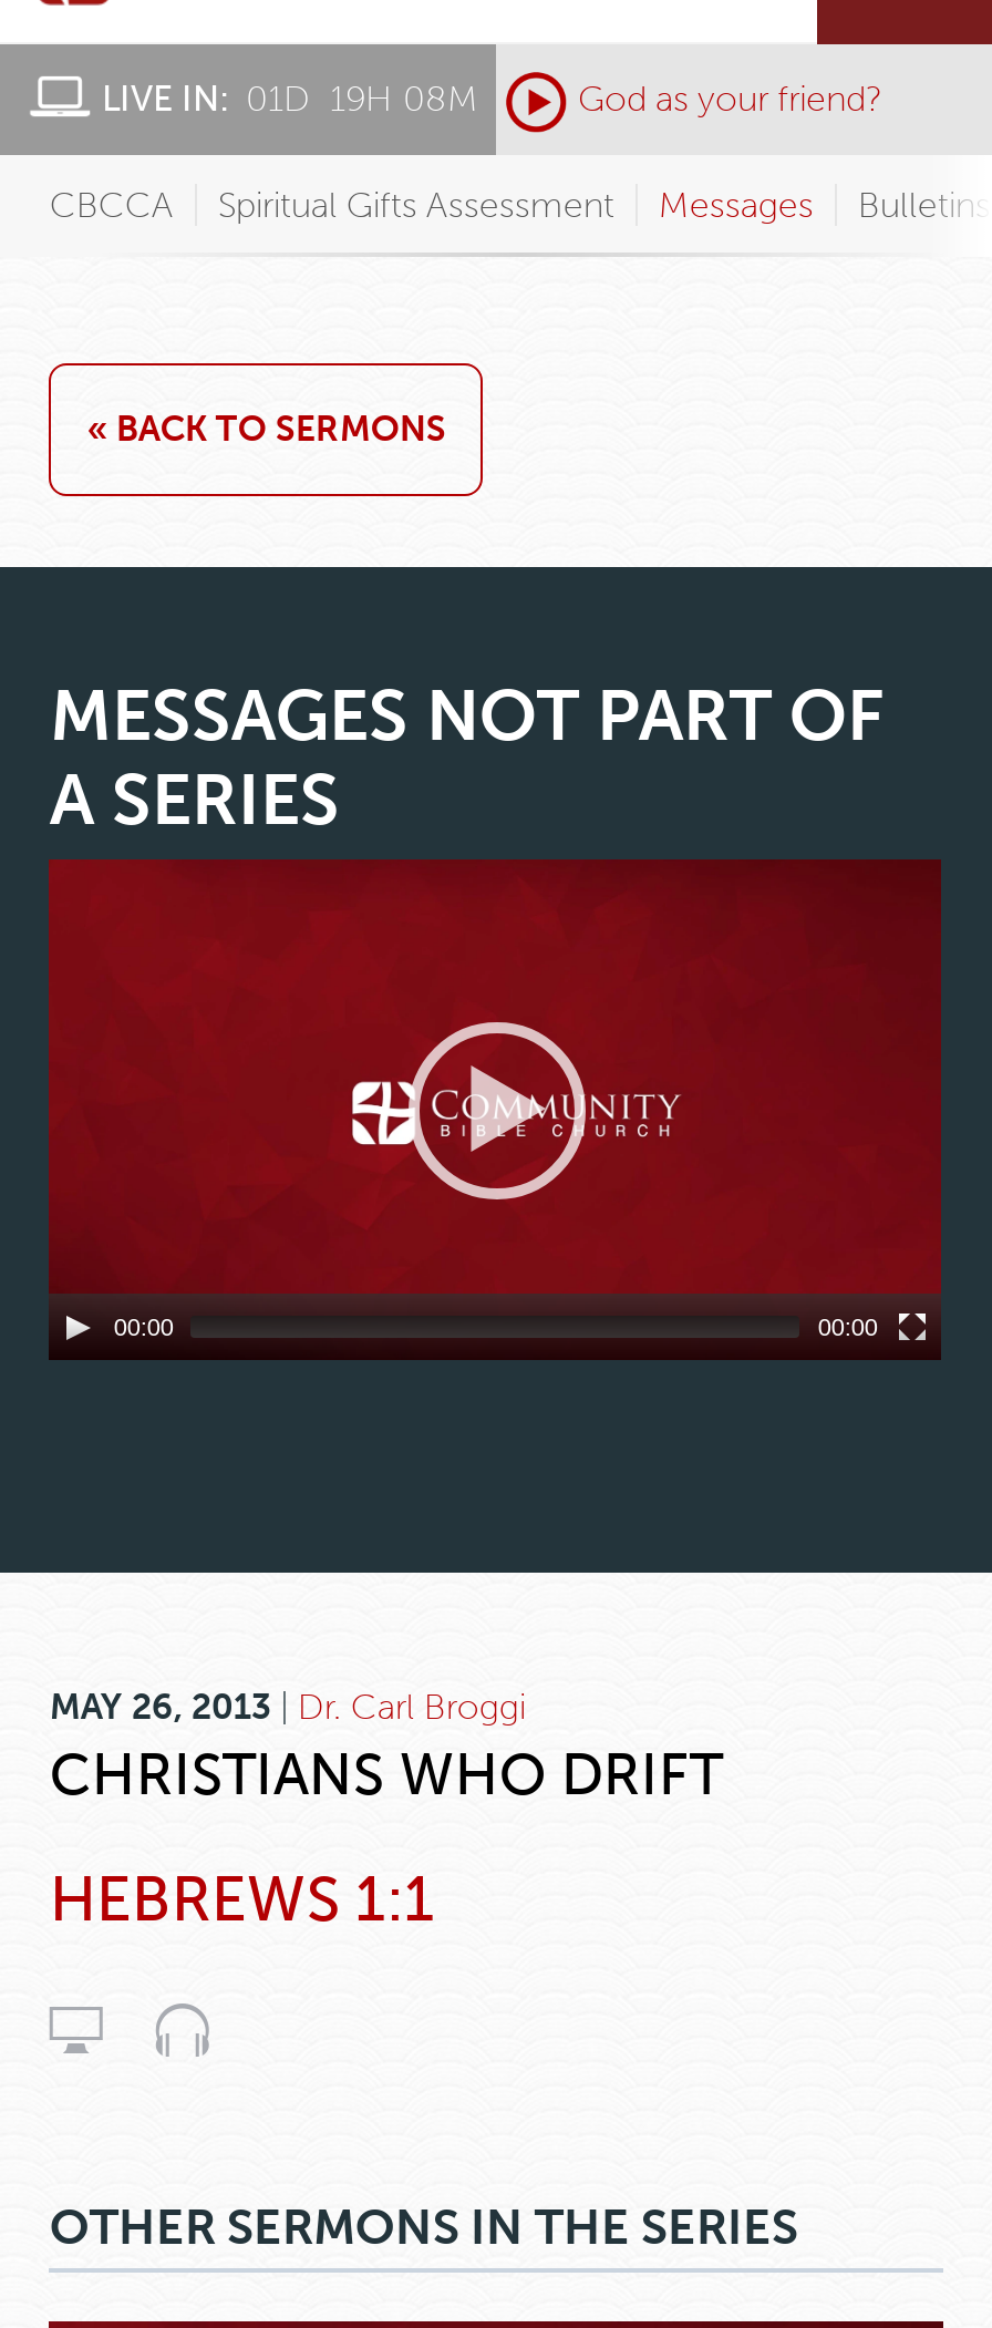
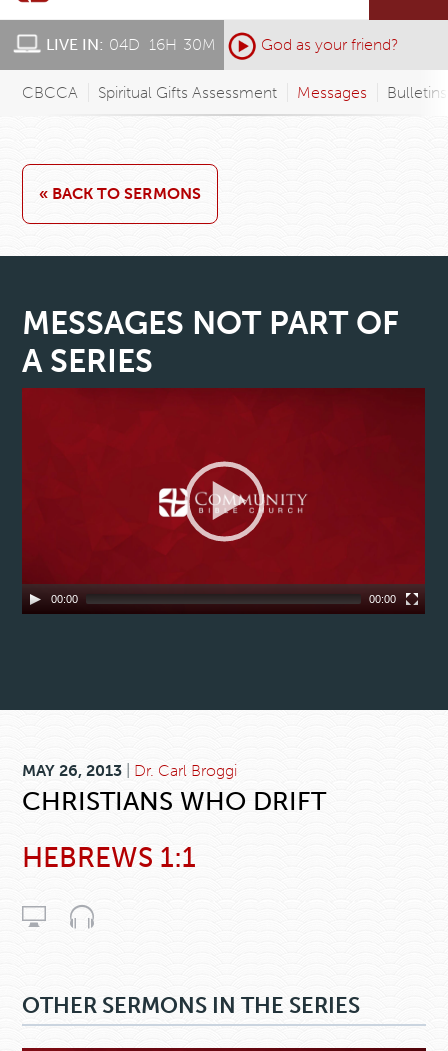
[102,78,489,120] LIVE IN: 01D: 19H: 08M: -> [46,35,221,54] LIVE IN: 04D: 16H: 30M:

